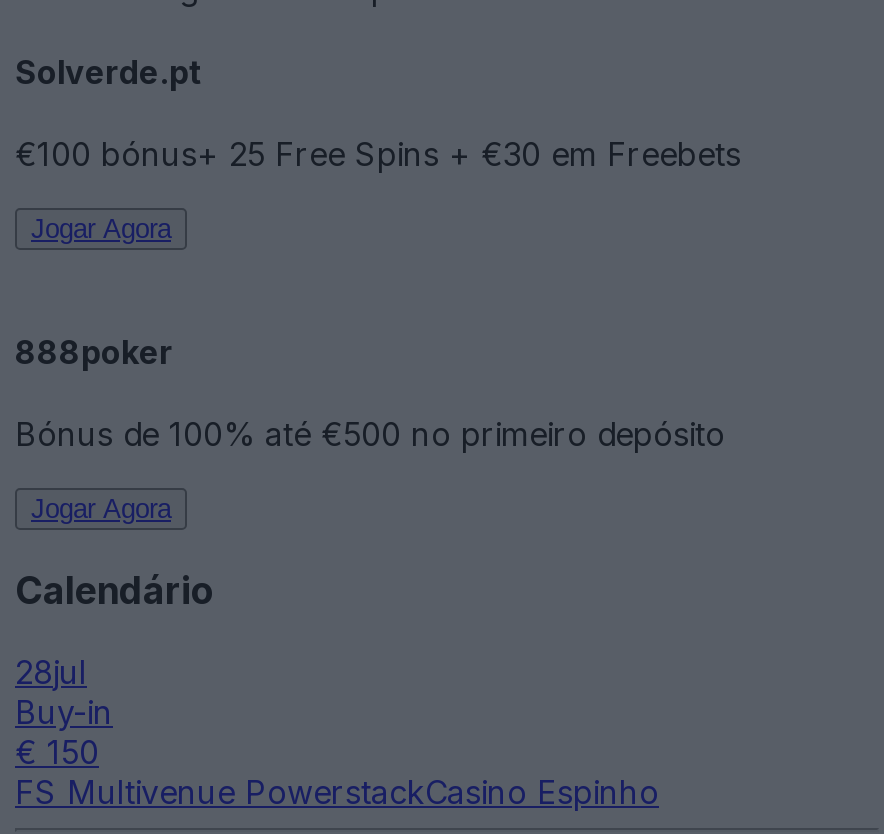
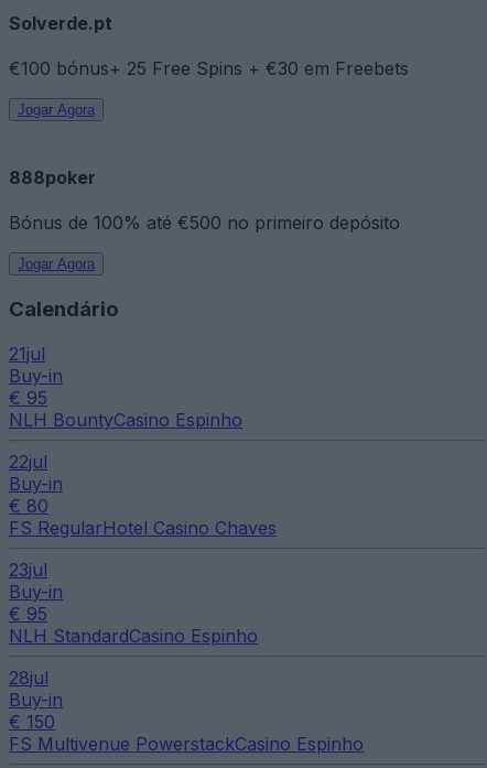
none -> [9,342,277,647] 21jul | Buy-in | € 95 | NLH BountyCasino Espinho | 22jul | Buy-in | € 80 | FS RegularHotel Casino Chaves | 23jul | Buy-in | € 95 | NLH StandardCasino Espinho

